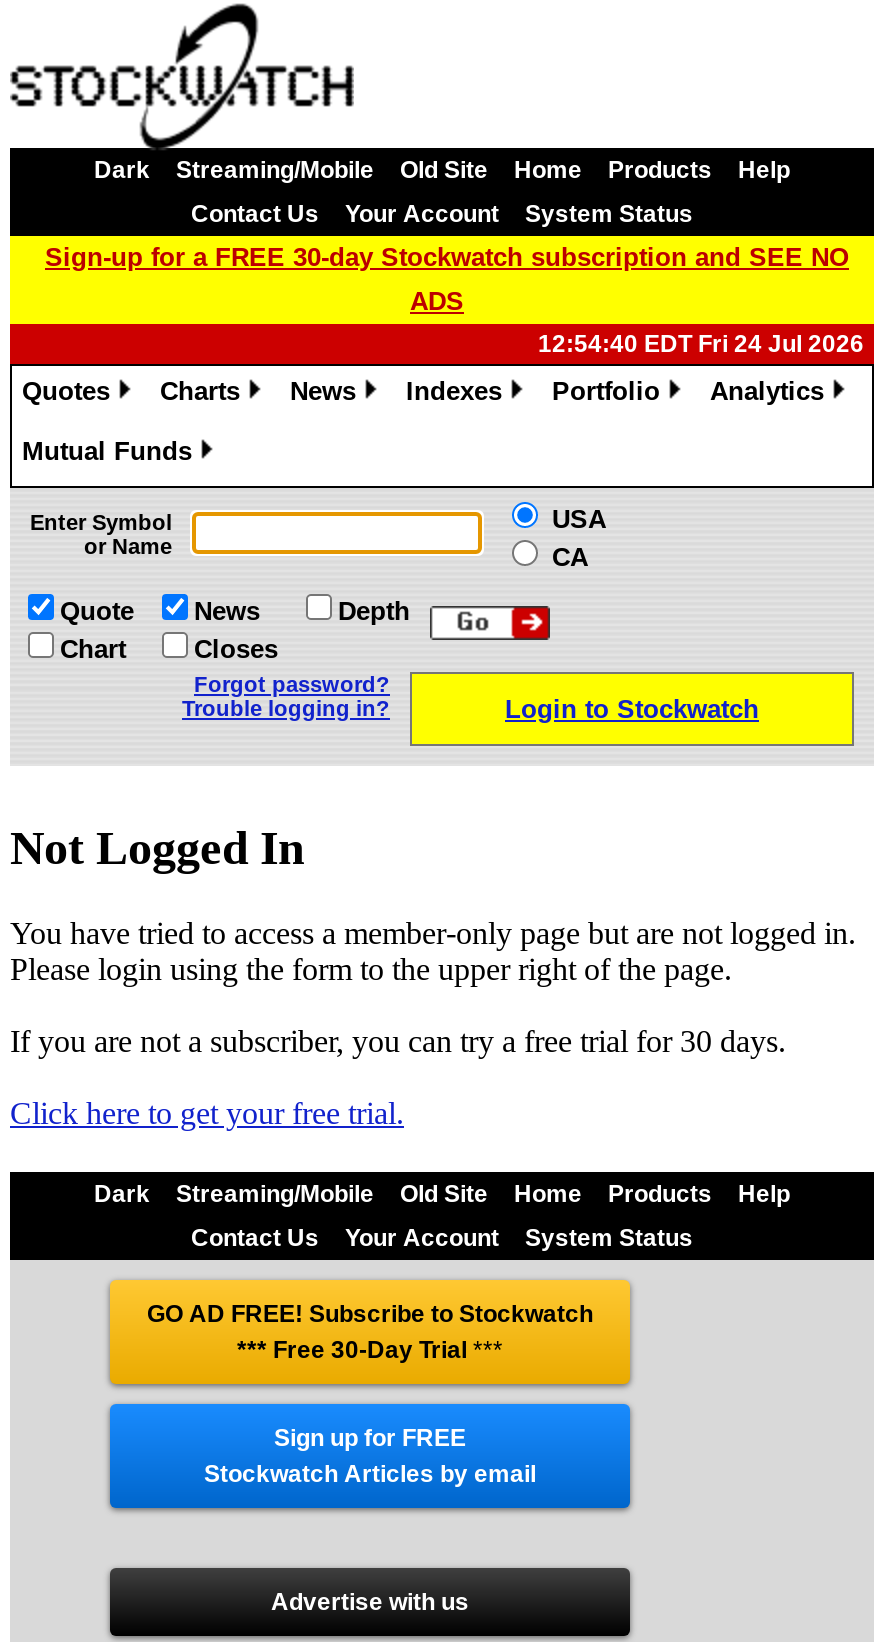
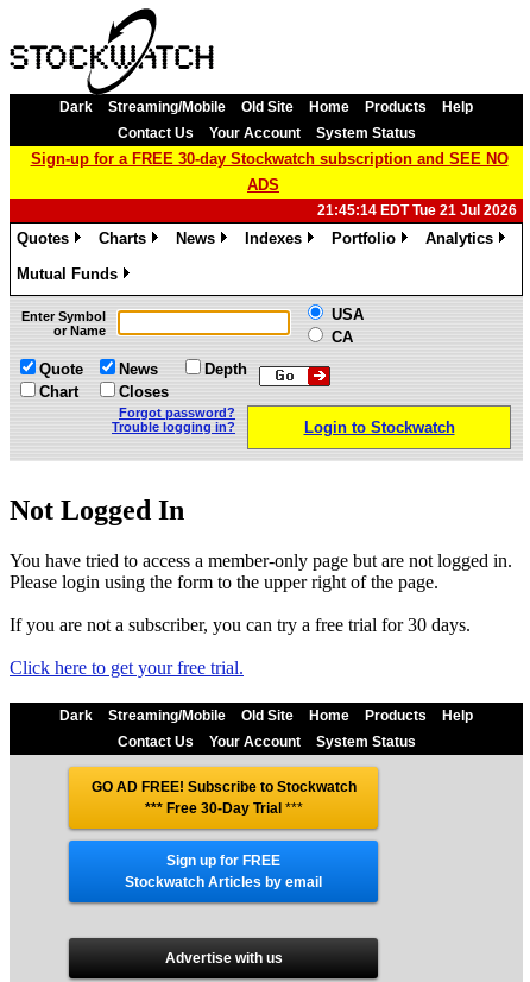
[538,330,864,358] 12:54:40 EDT Fri 24 Jul 2026 -> [317,202,517,219] 21:45:14 EDT Tue 21 Jul 2026

